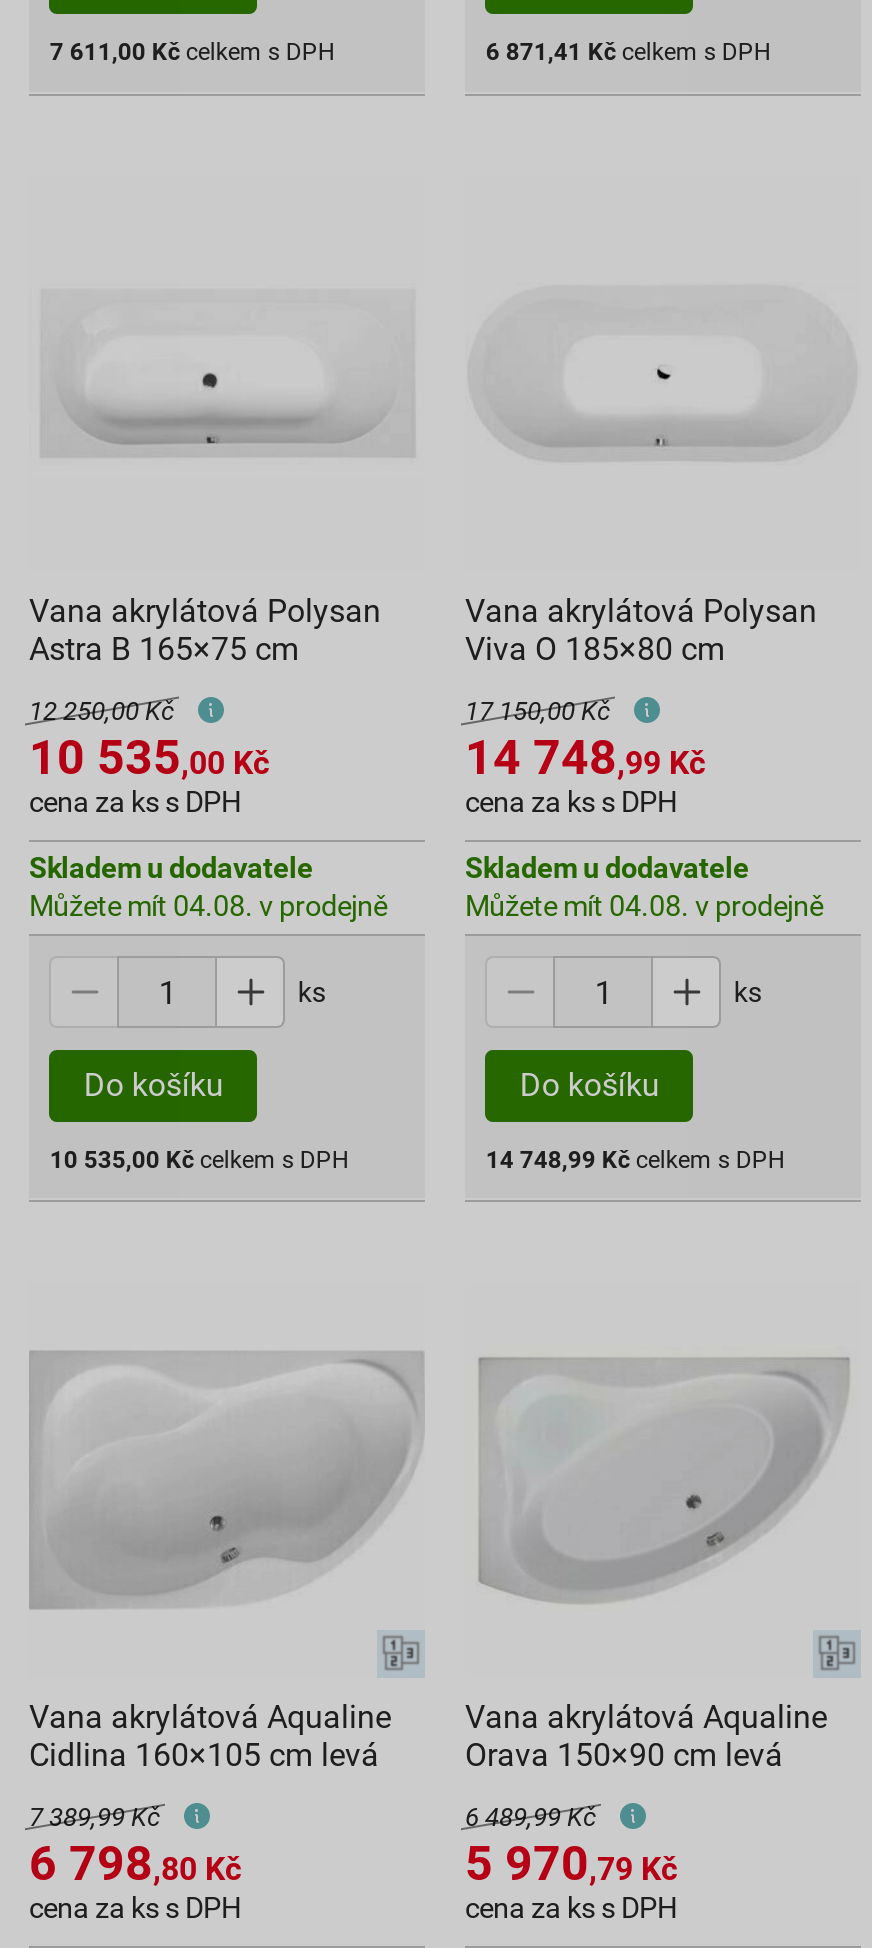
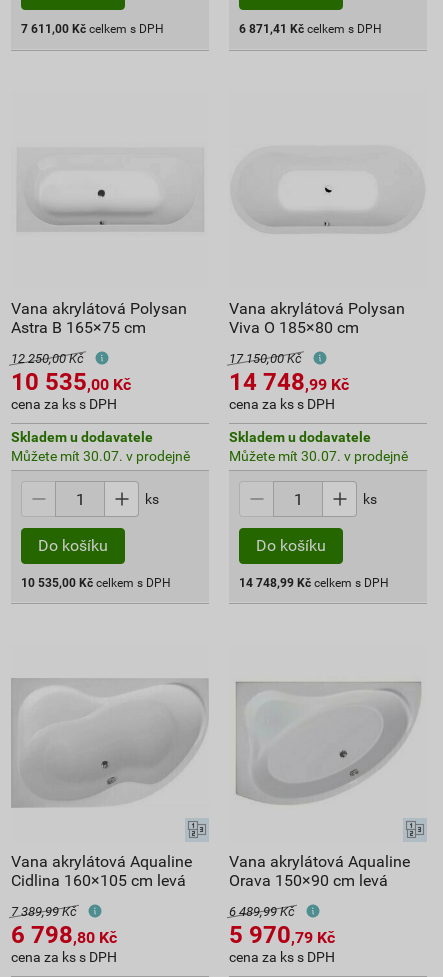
[29,889,387,923] Můžete mít 04.08. v prodejně -> [11,448,190,465] Můžete mít 30.07. v prodejně
[465,889,823,923] Můžete mít 04.08. v prodejně -> [229,448,408,465] Můžete mít 30.07. v prodejně

